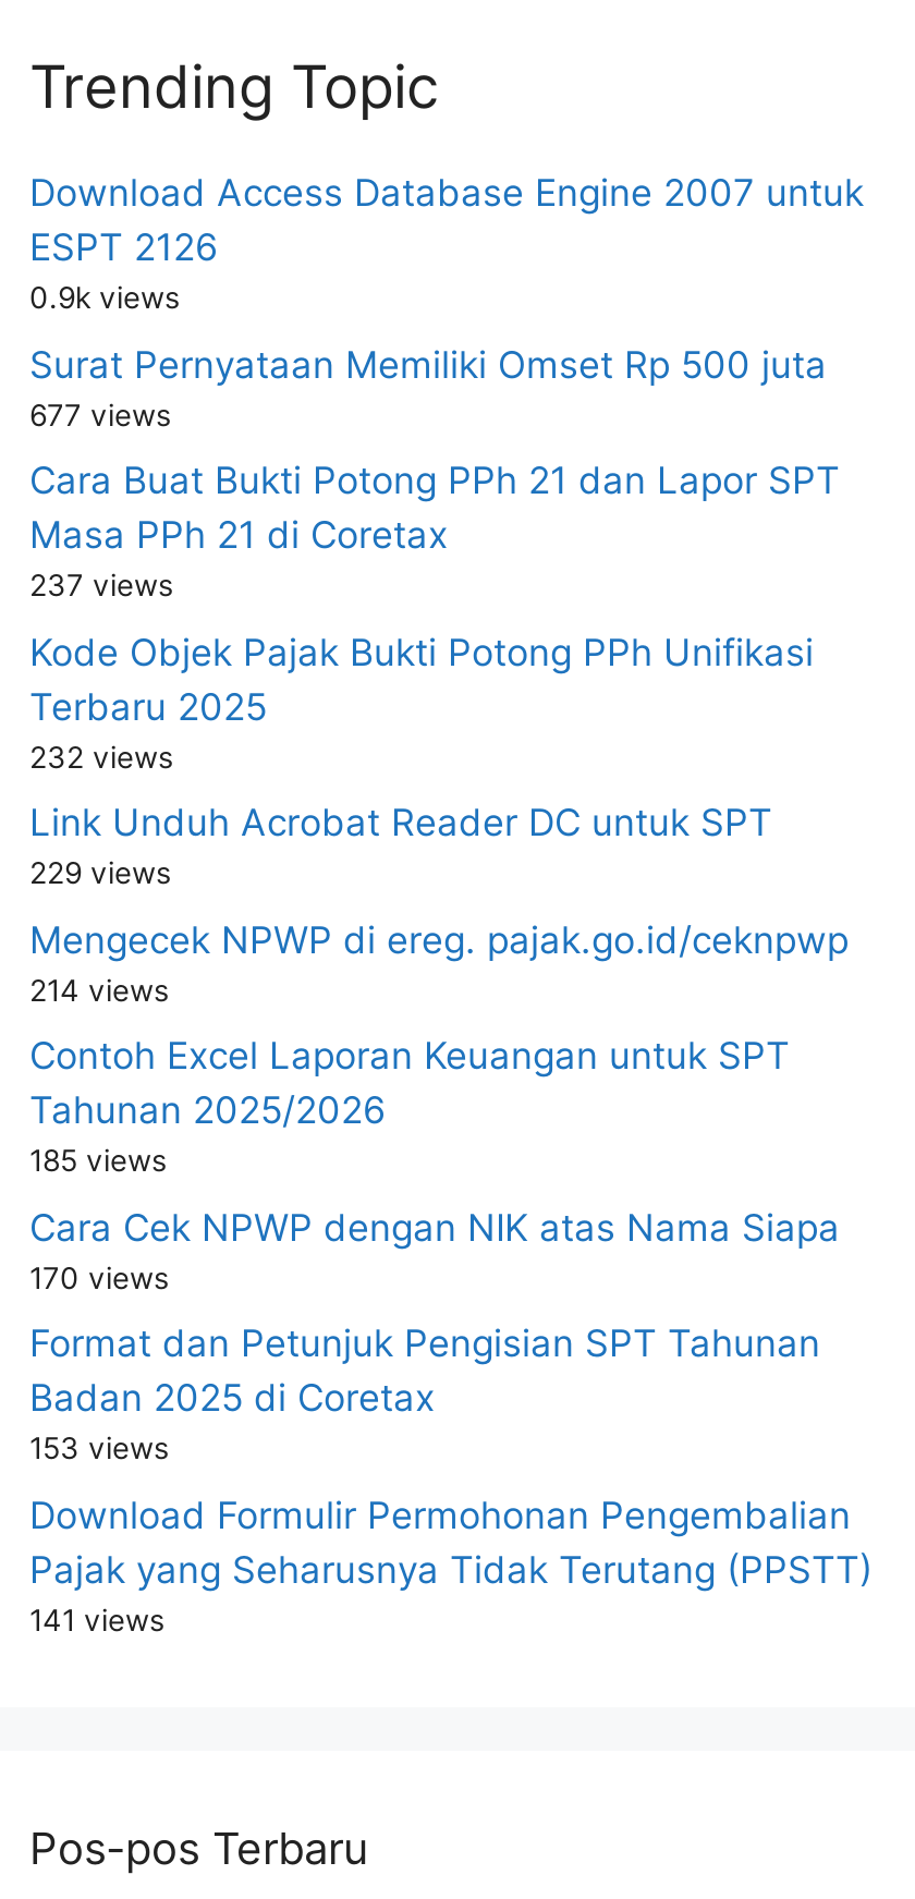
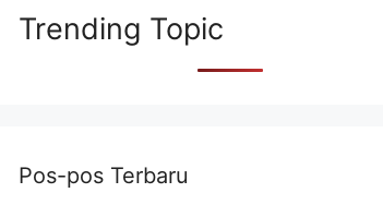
[29,172,873,1637] Download Access Database Engine 2007 untuk | ESPT 2126 | 0.9k views | Surat Pernyataan Memiliki Omset Rp 500 juta | 677 views | Cara Buat Bukti Potong PPh 21 dan Lapor SPT | Masa PPh 21 di Coretax | 237 views | Kode Objek Pajak Bukti Potong PPh Unifikasi | Terbaru 2025 | 232 views | Link Unduh Acrobat Reader DC untuk SPT | 229 views | Mengecek NPWP di ereg. pajak.go.id/ceknpwp | 214 views | Contoh Excel Laporan Keuangan untuk SPT | Tahunan 2025/2026 | 185 views | Cara Cek NPWP dengan NIK atas Nama Siapa | 170 views | Format dan Petunjuk Pengisian SPT Tahunan | Badan 2025 di Coretax | 153 views | Download Formulir Permohonan Pengembalian | Pajak yang Seharusnya Tidak Terutang (PPSTT) | 141 views -> none

